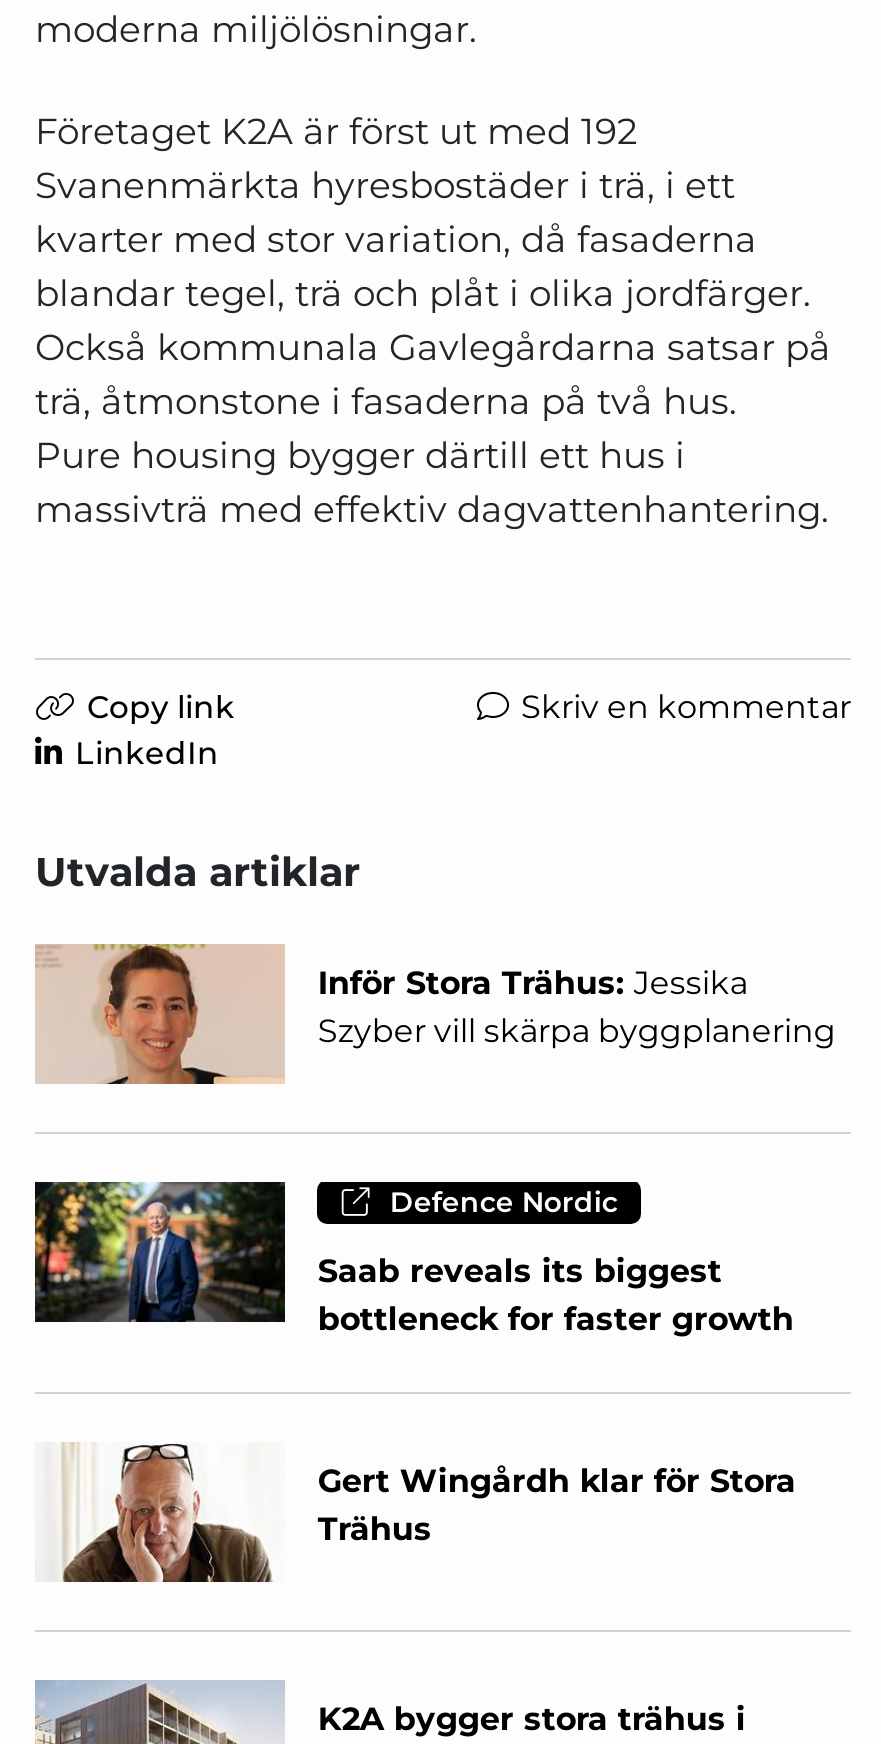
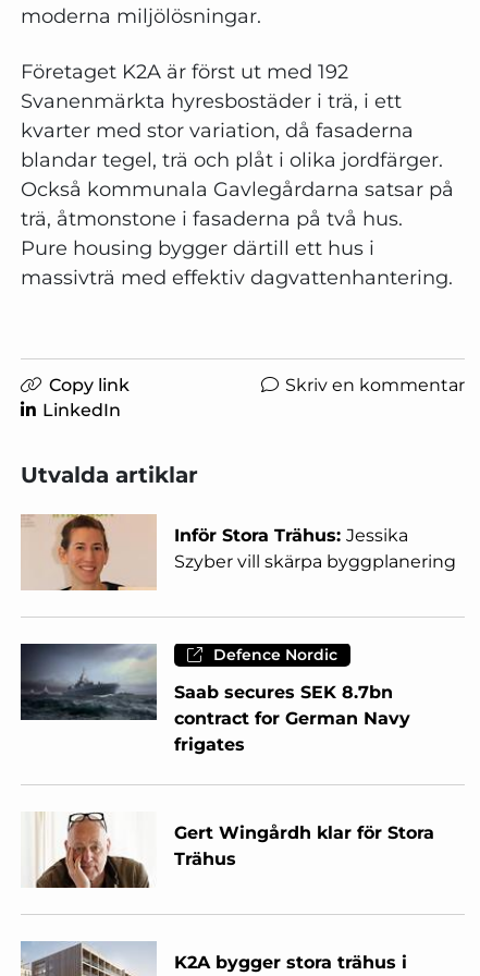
[33,1180,794,1338] [image] | Saab reveals its biggest | bottleneck for faster growth -> [21,643,411,755] [image] | Saab secures SEK 8.7bn | contract for German Navy | frigates

